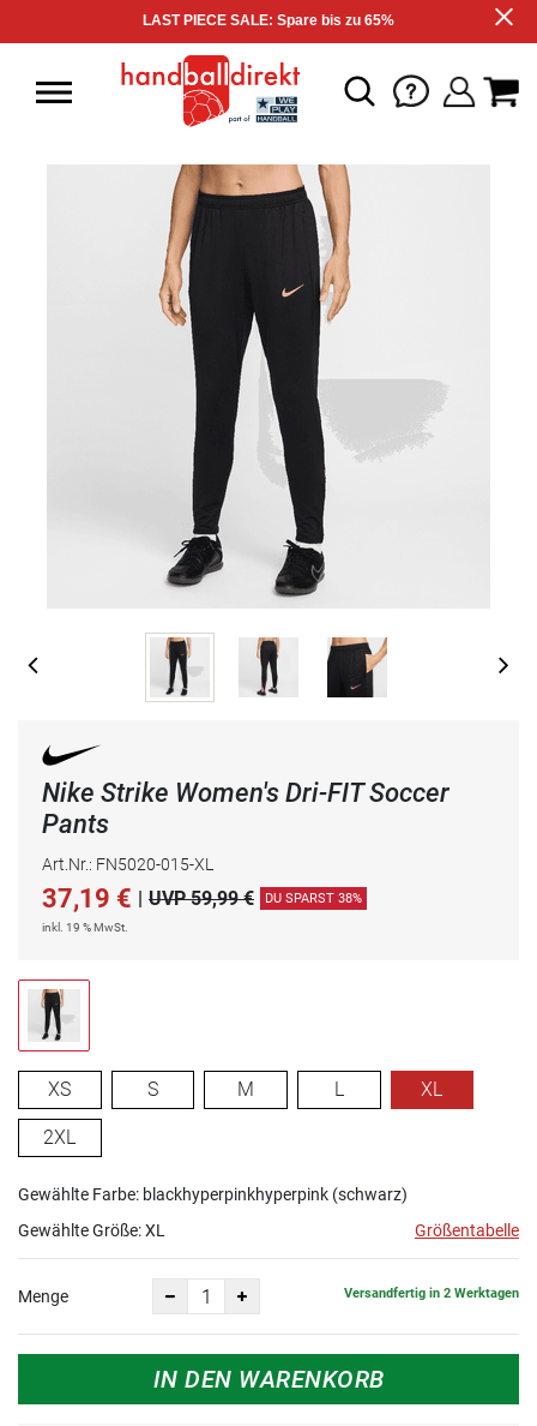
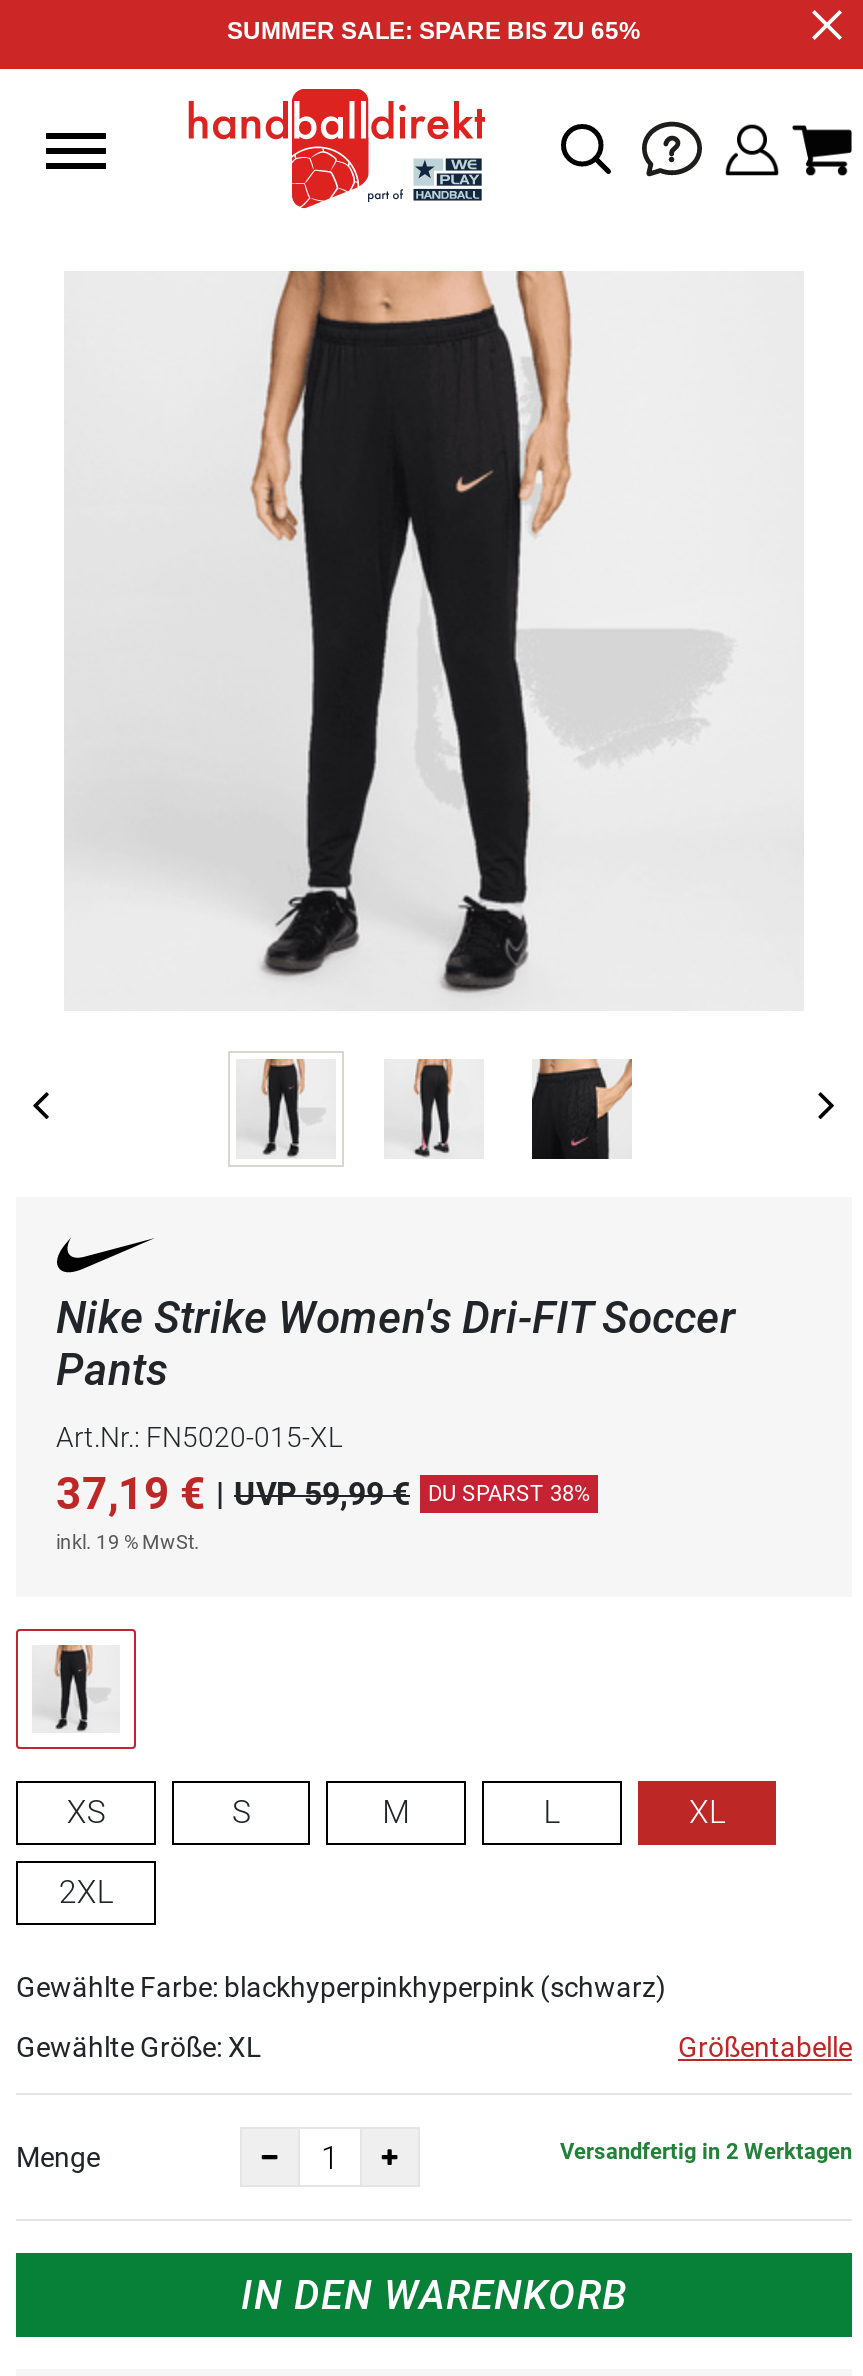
[143,12,394,29] LAST PIECE SALE: Spare bis zu 65% -> [227,17,641,45] SUMMER SALE: SPARE BIS ZU 65%

